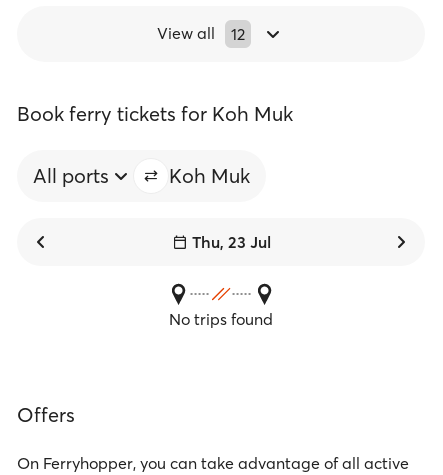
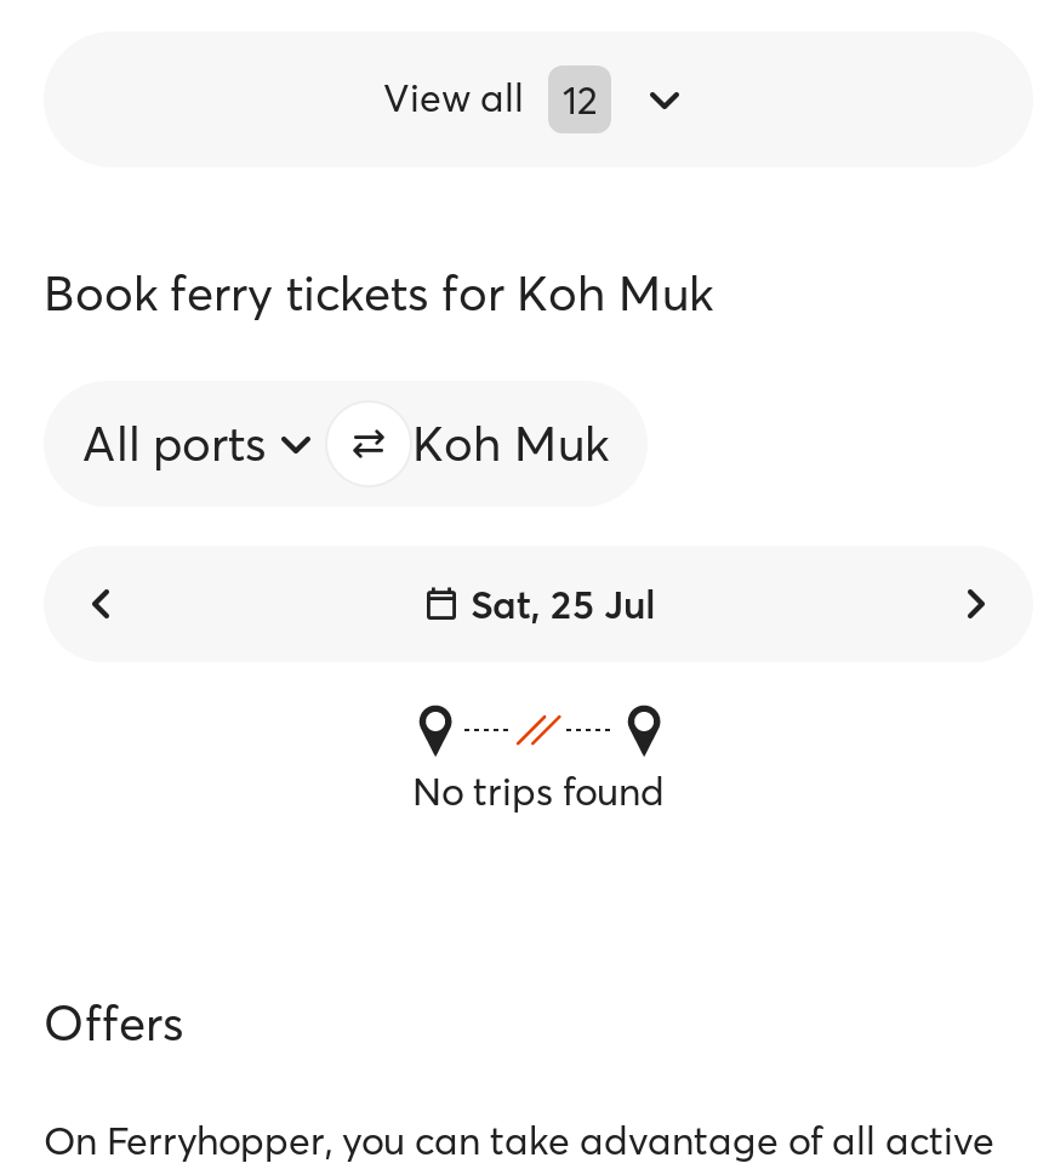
[191,232,270,252] Thu, 23 Jul -> [471,580,655,628] Sat, 25 Jul

